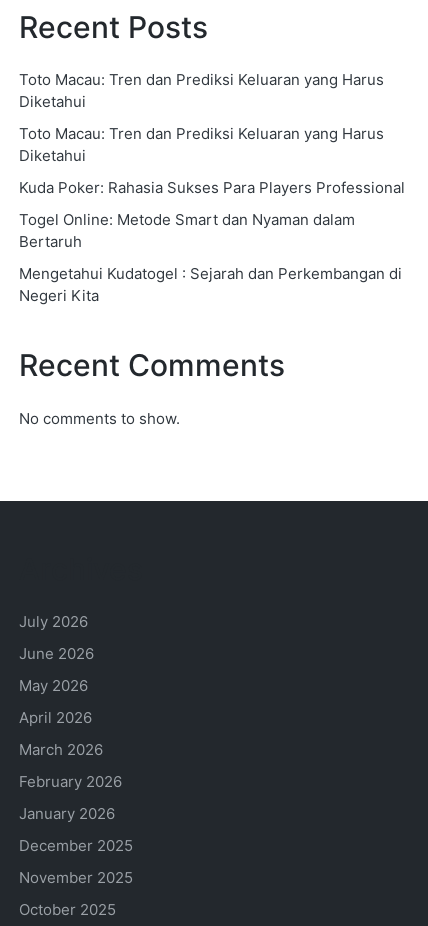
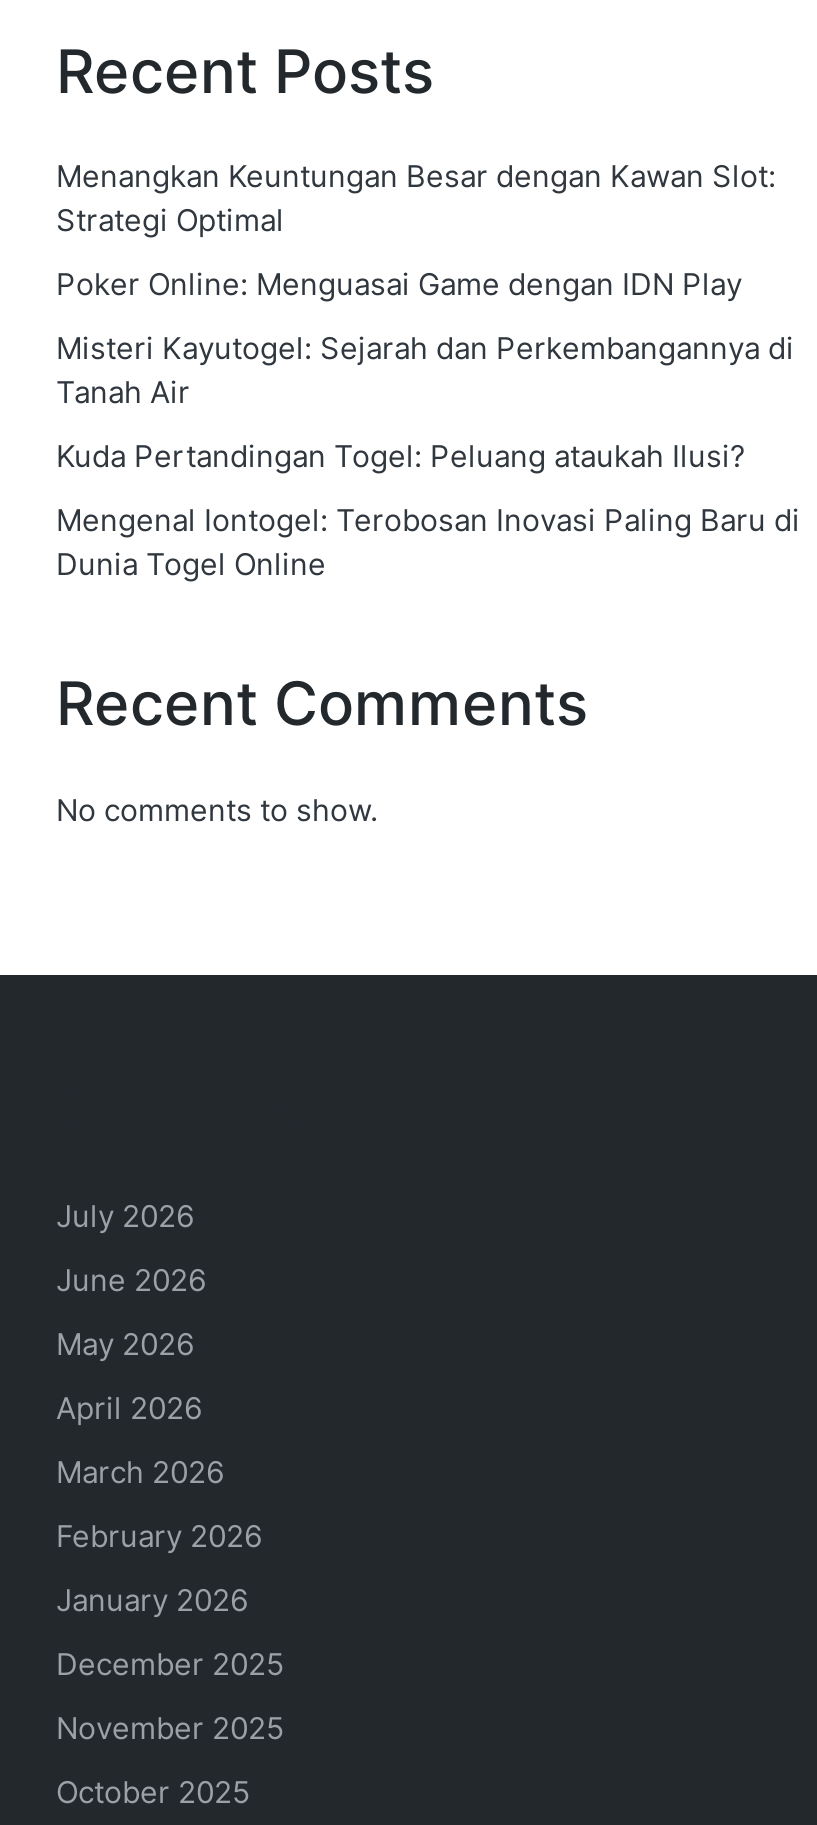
[19,69,384,110] Toto Macau: Tren dan Prediksi Keluaran yang Harus | Diketahui -> [56,156,776,238] Menangkan Keuntungan Besar dengan Kawan Slot: | Strategi Optimal
[19,123,384,164] Toto Macau: Tren dan Prediksi Keluaran yang Harus | Diketahui -> [56,264,742,302] Poker Online: Menguasai Game dengan IDN Play
[19,177,405,196] Kuda Poker: Rahasia Sukses Para Players Professional -> [56,328,794,410] Misteri Kayutogel: Sejarah dan Perkembangannya di | Tanah Air
[19,209,355,250] Togel Online: Metode Smart dan Nyaman dalam | Bertaruh -> [56,436,746,474] Kuda Pertandingan Togel: Peluang ataukah Ilusi?
[19,263,402,304] Mengetahui Kudatogel : Sejarah dan Perkembangan di | Negeri Kita -> [56,500,800,582] Mengenal Iontogel: Terobosan Inovasi Paling Baru di | Dunia Togel Online

